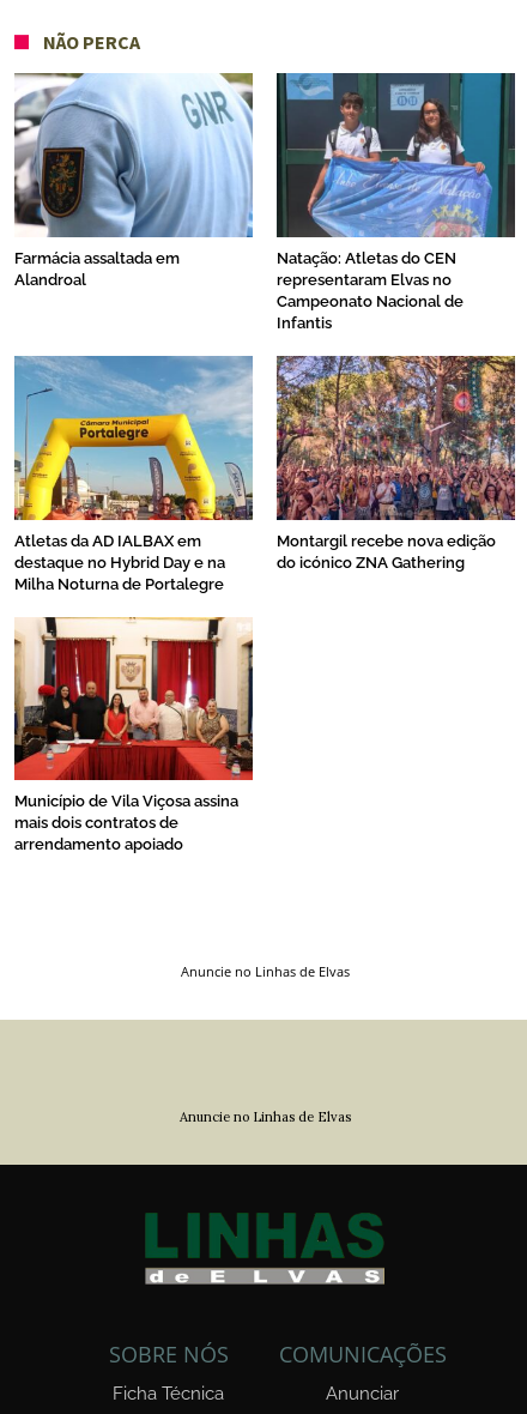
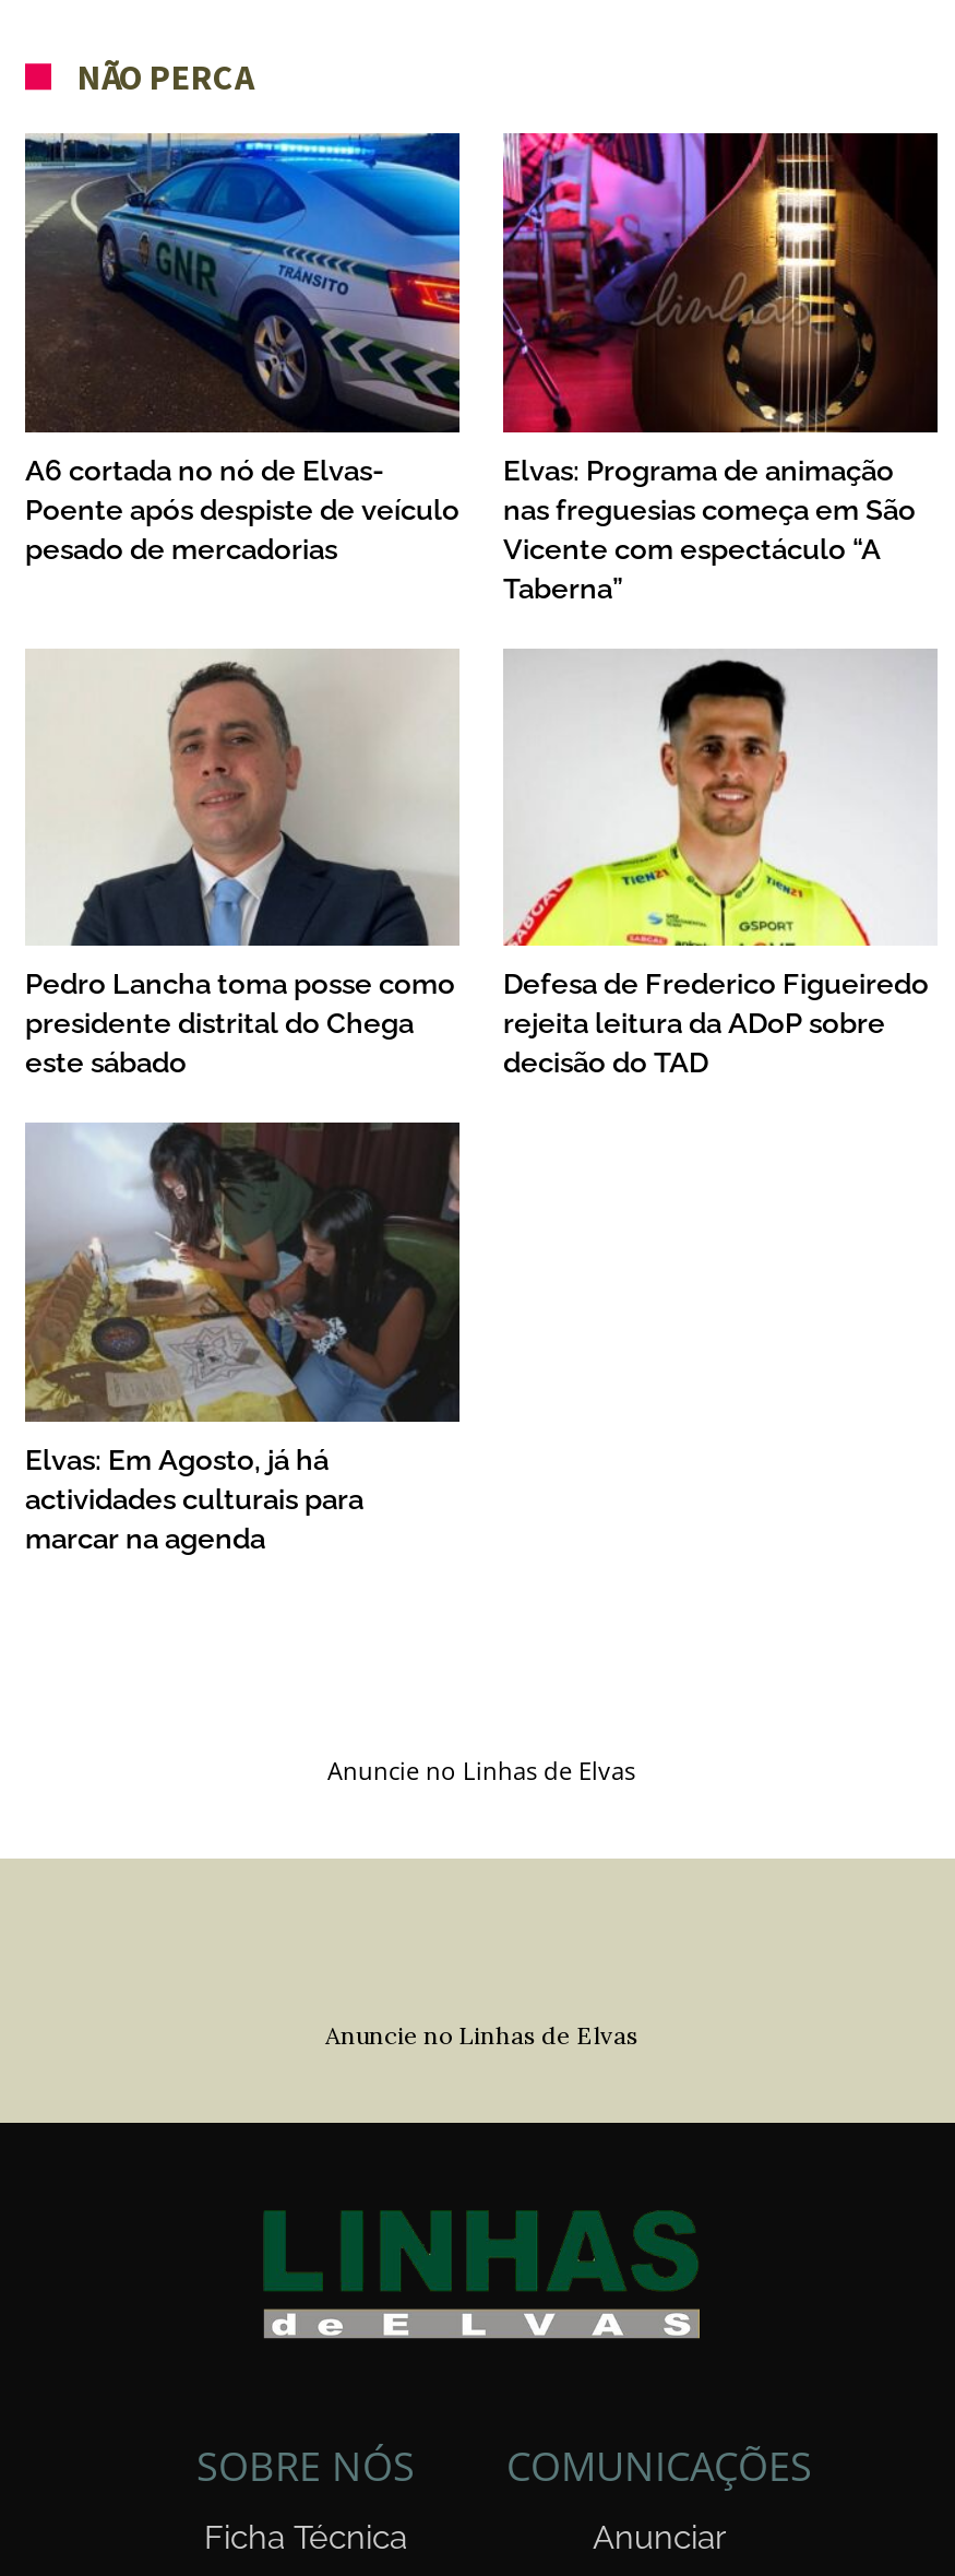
[14,72,254,289] [image] | Farmácia assaltada em | Alandroal -> [23,132,462,564] [image] | A6 cortada no nó de Elvas- | Poente após despiste de veículo | pesado de mercadorias
[275,72,515,332] [image] | Natação: Atletas do CEN | representaram Elvas no | Campeonato Nacional de | Infantis -> [501,130,938,603] [image] | Elvas: Programa de animação | nas freguesias começa em São | Vicente com espectáculo “A | Taberna”
[13,355,253,593] [image] | Atletas da AD IALBAX em | destaque no Hybrid Day e na | Milha Noturna de Portalegre -> [25,648,457,1079] [image] | Pedro Lancha toma posse como | presidente distrital do Chega | este sábado
[275,355,516,571] [image] | Montargil recebe nova edição | do icónico ZNA Gathering -> [503,648,938,1079] [image] | Defesa de Frederico Figueiredo | rejeita leitura da ADoP sobre | decisão do TAD
[13,616,254,854] [image] | Município de Vila Viçosa assina | mais dois contratos de | arrendamento apoiado -> [23,1119,462,1555] [image] | Elvas: Em Agosto, já há | actividades culturais para | marcar na agenda

